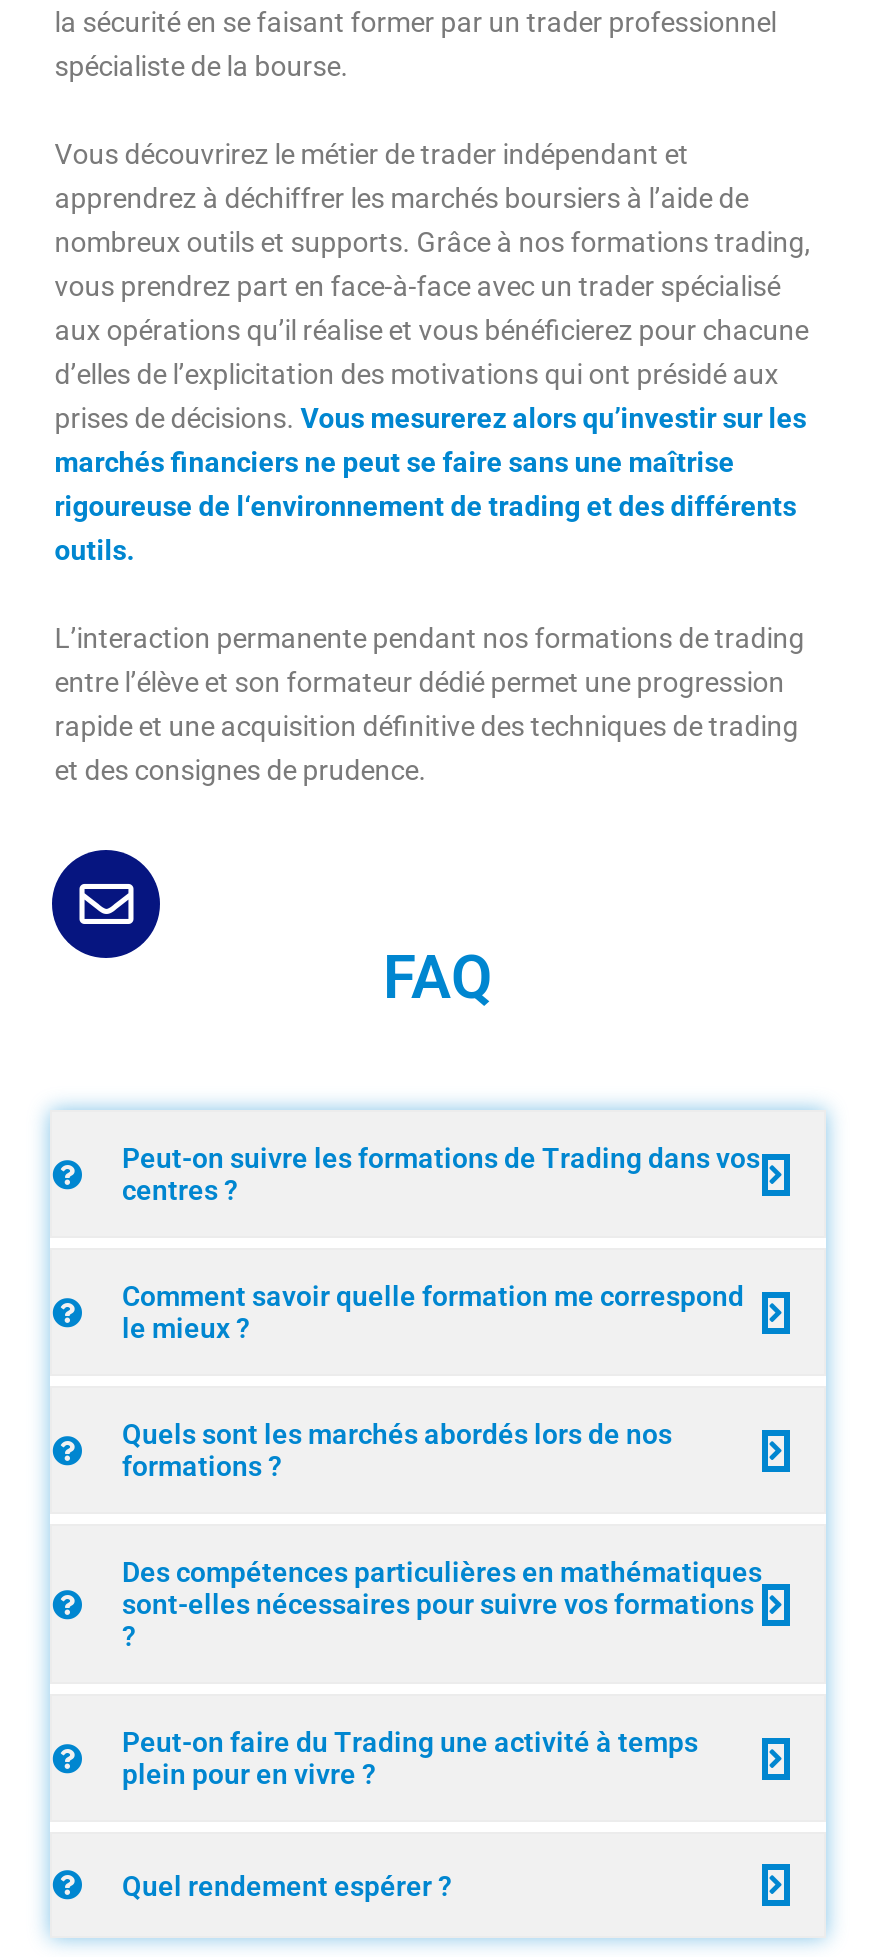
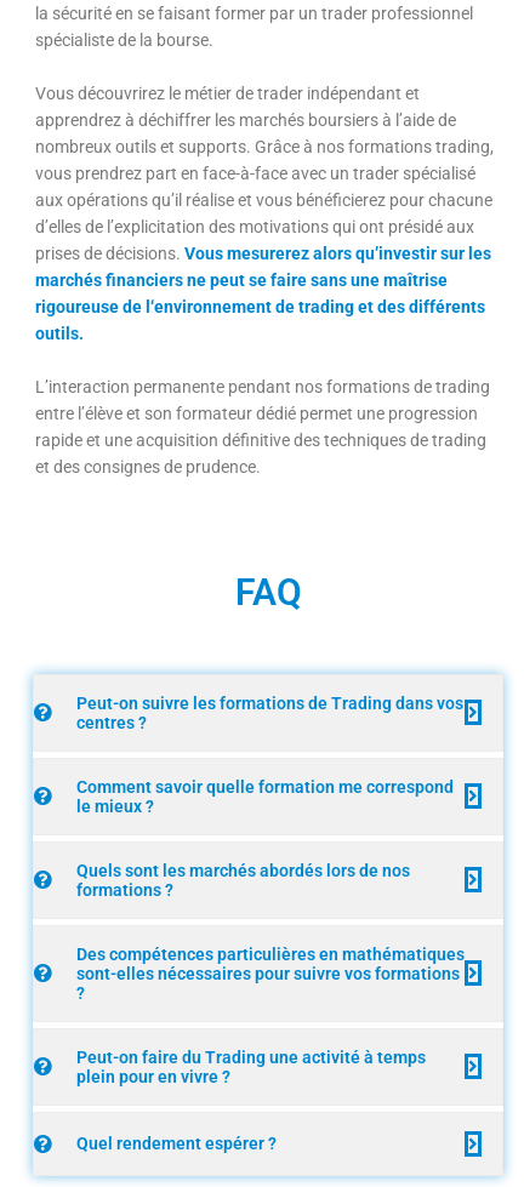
[50,848,162,960] [image] -> none

